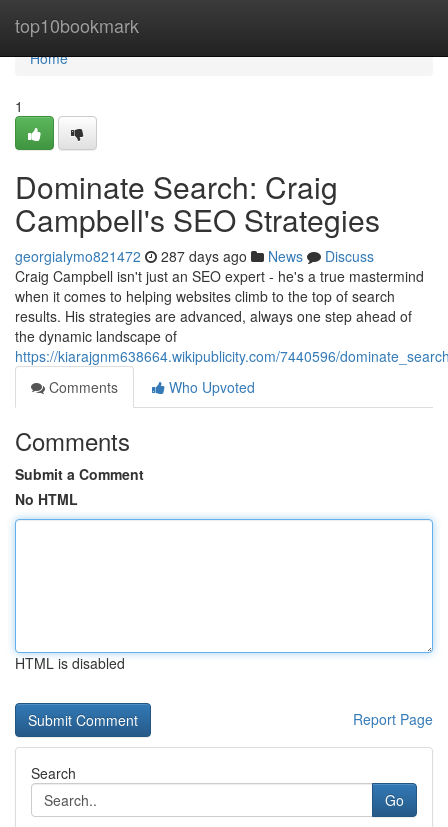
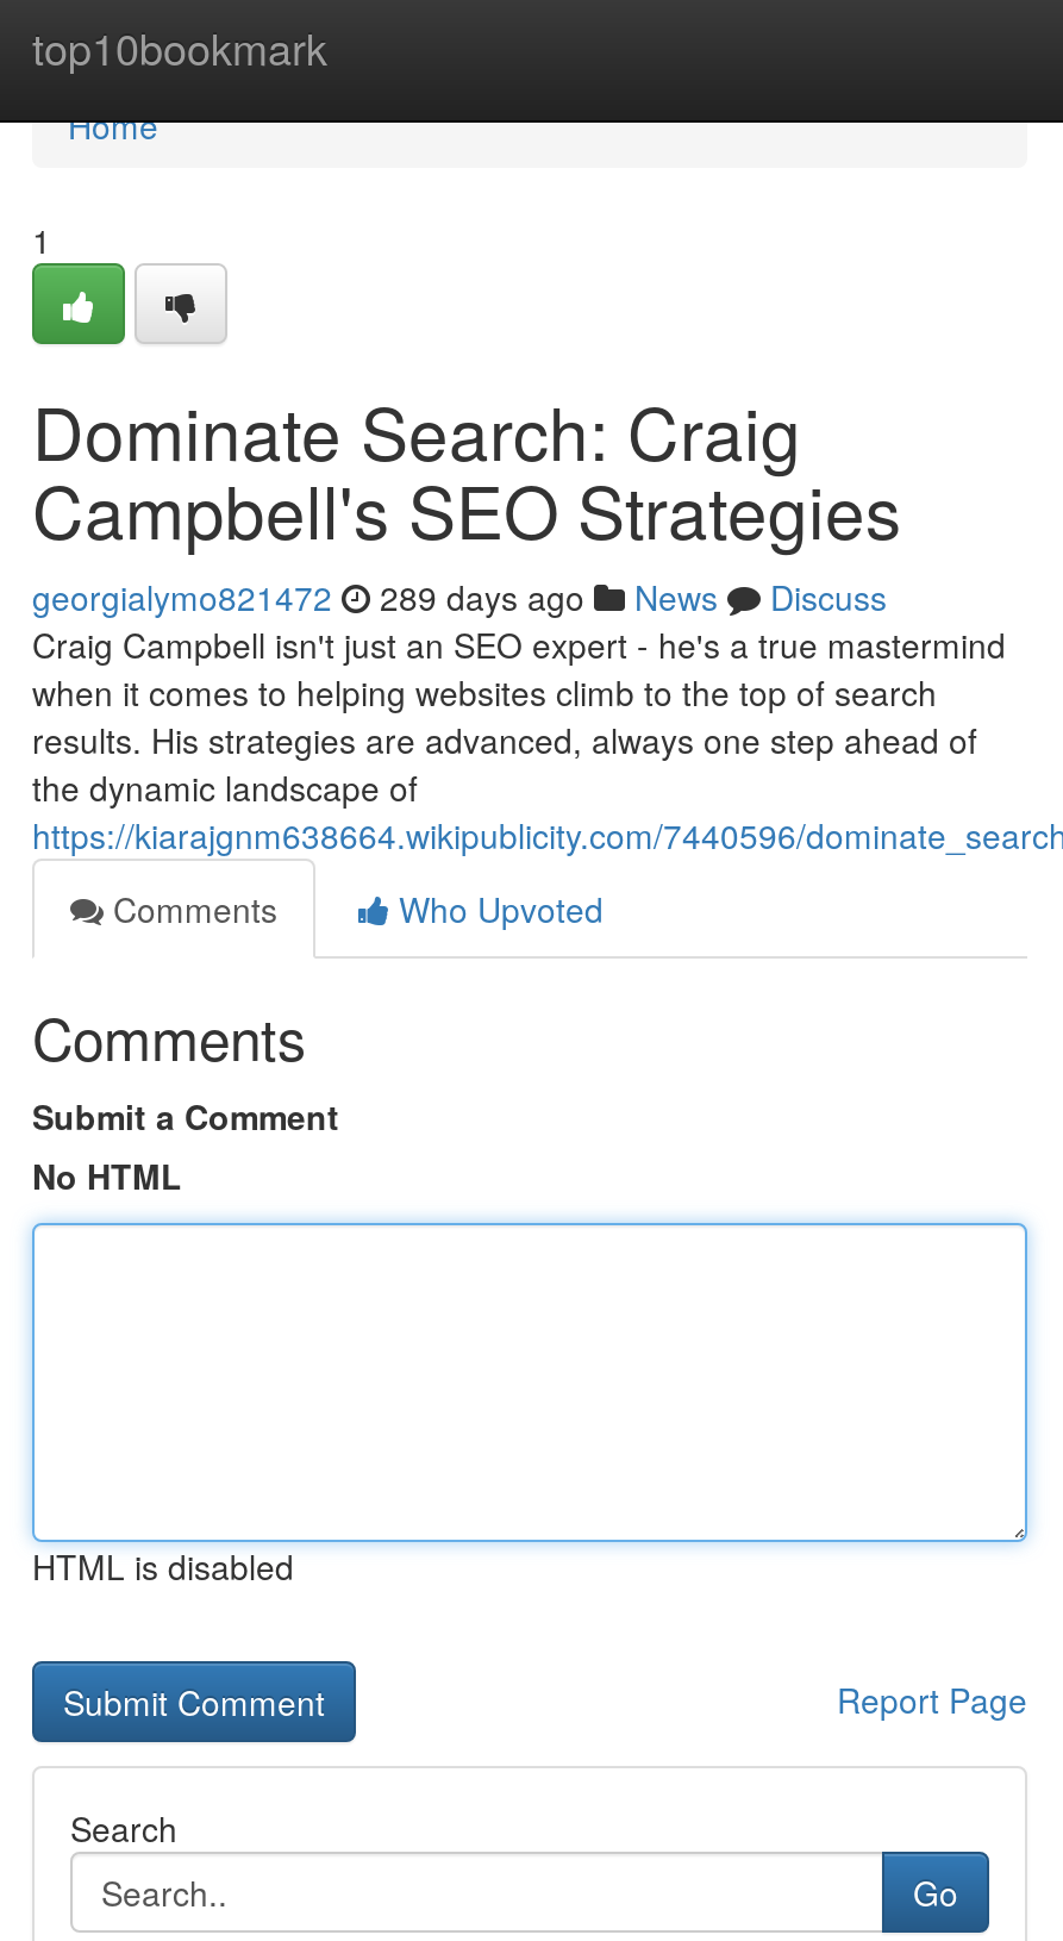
[15,246,374,266] georgialymo821472 287 days ago News Discuss -> [32,573,887,620] georgialymo821472 289 days ago News Discuss

